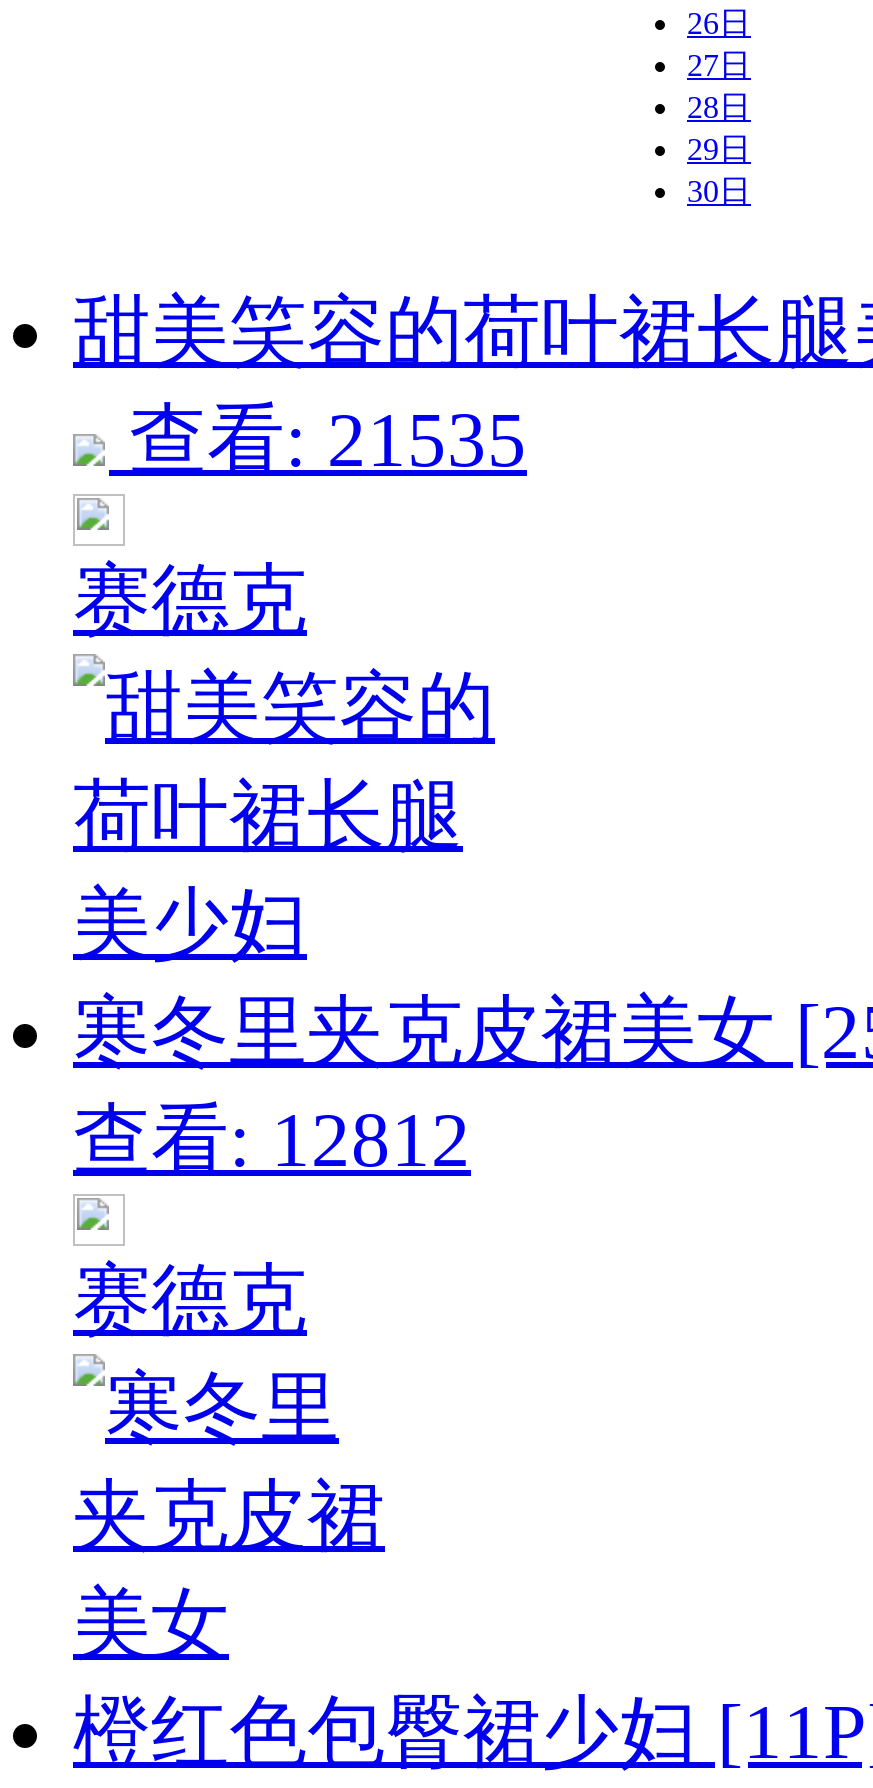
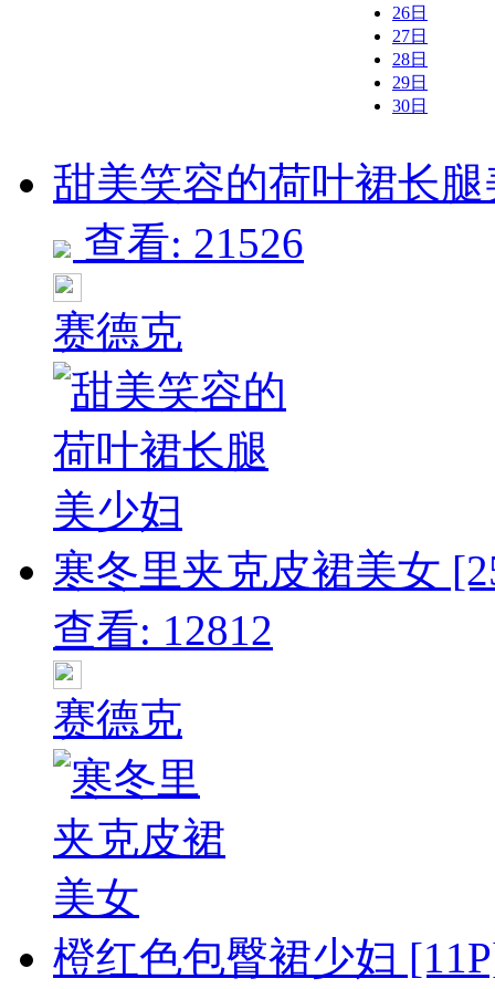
[129,396,527,482] 查看: 21535 -> [84,219,304,266] 查看: 21526

